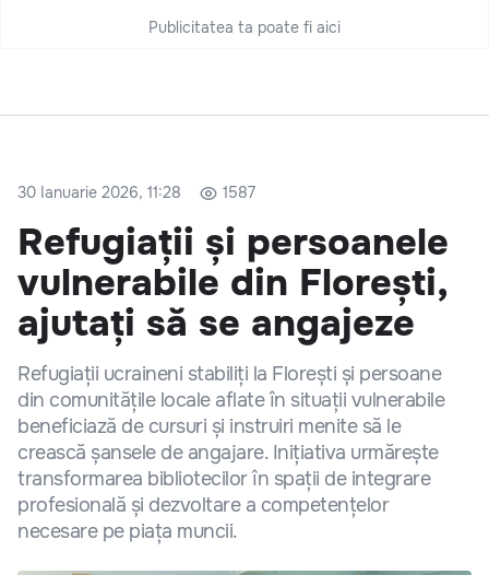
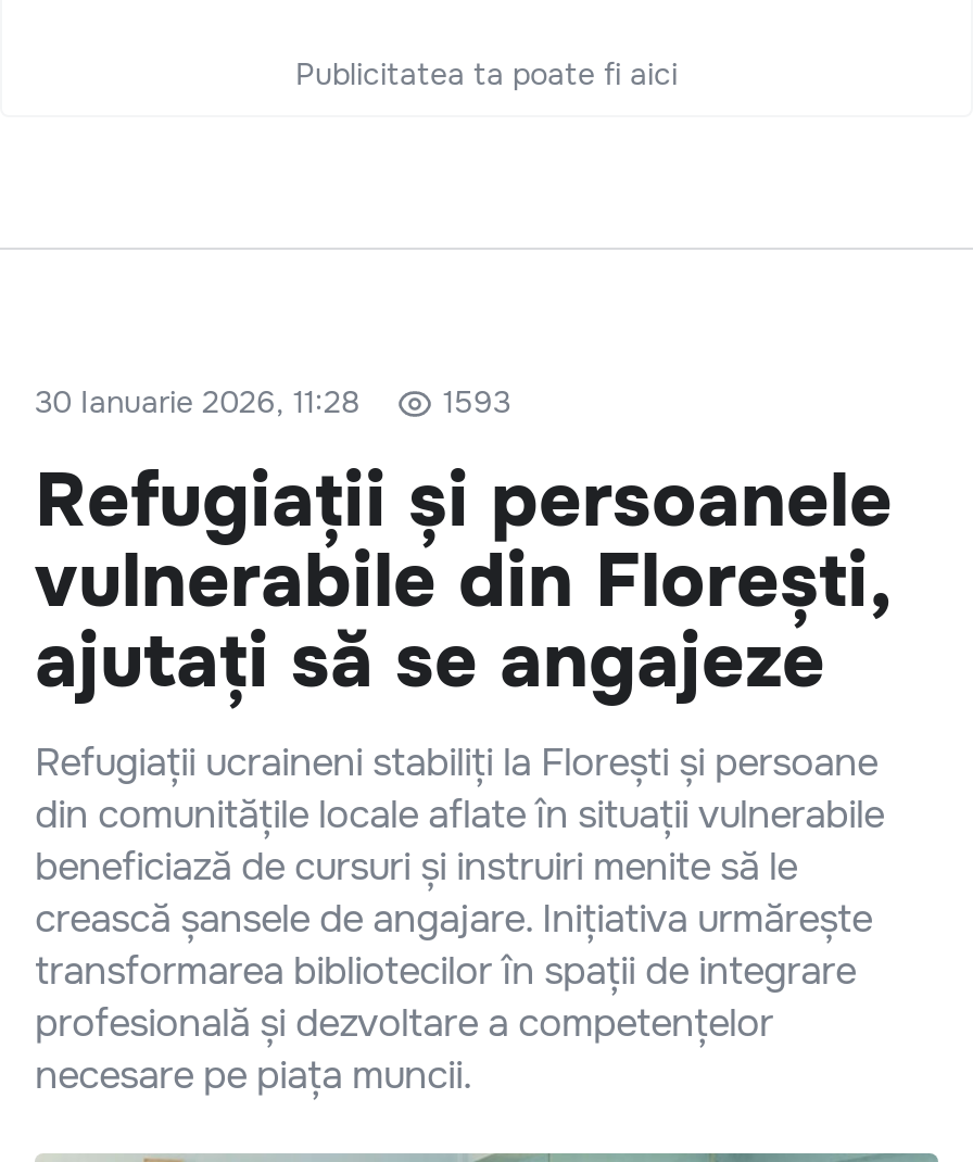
[223,183,255,203] 1587 -> [443,383,510,422] 1593

